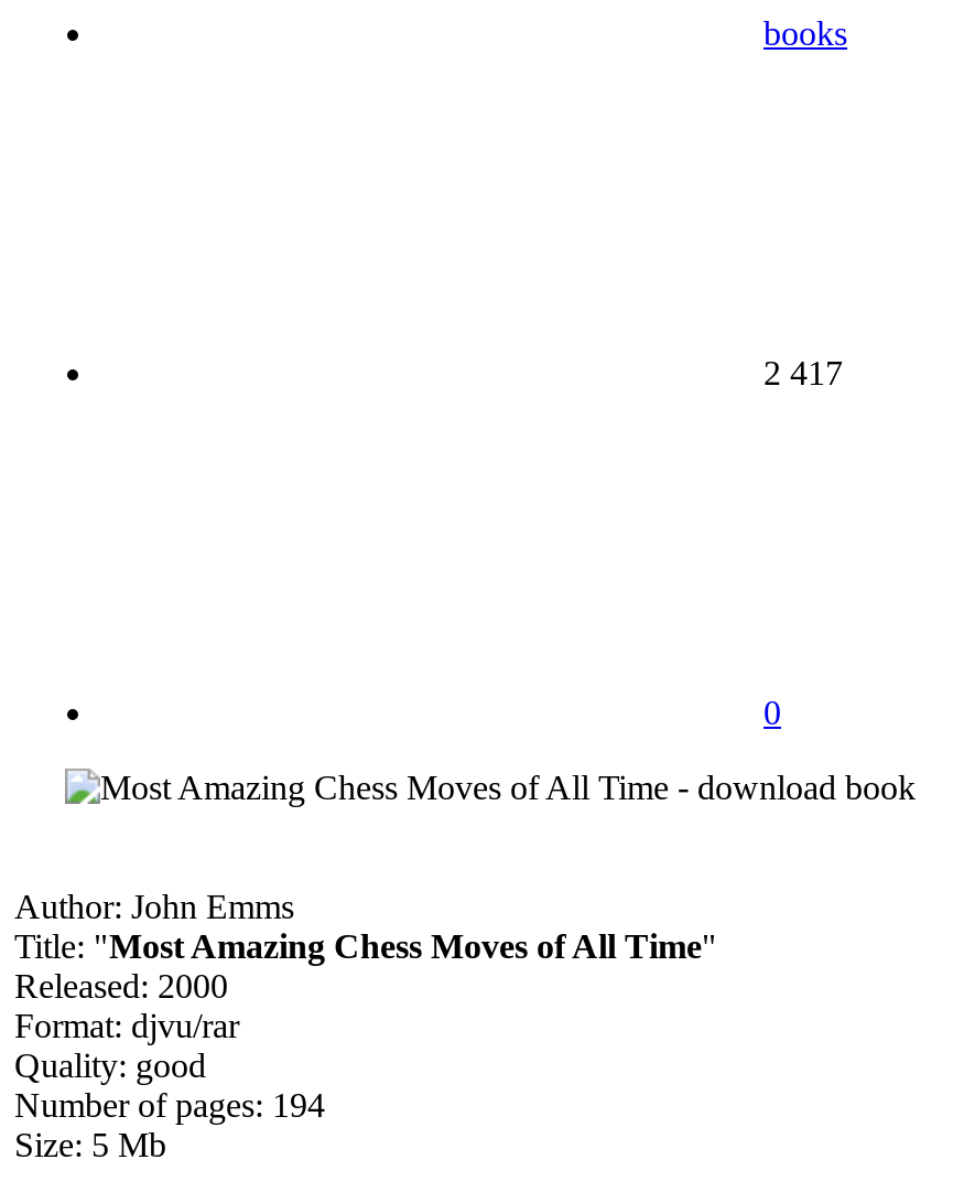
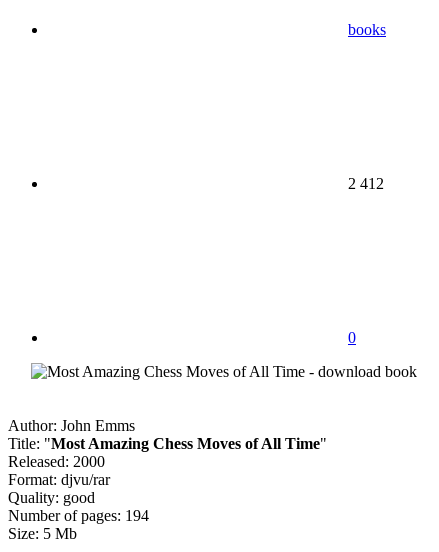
[764,354,843,391] 2 417 -> [348,175,384,192] 2 412

